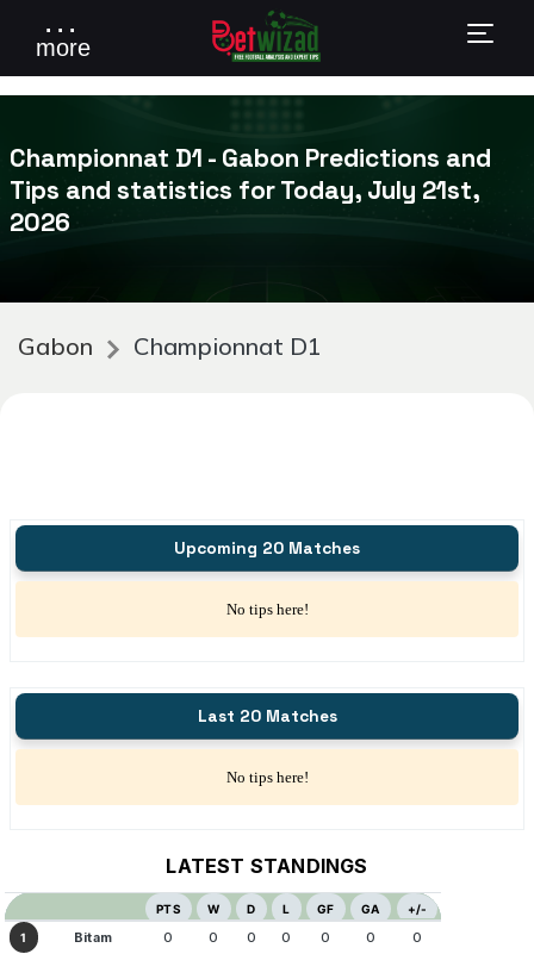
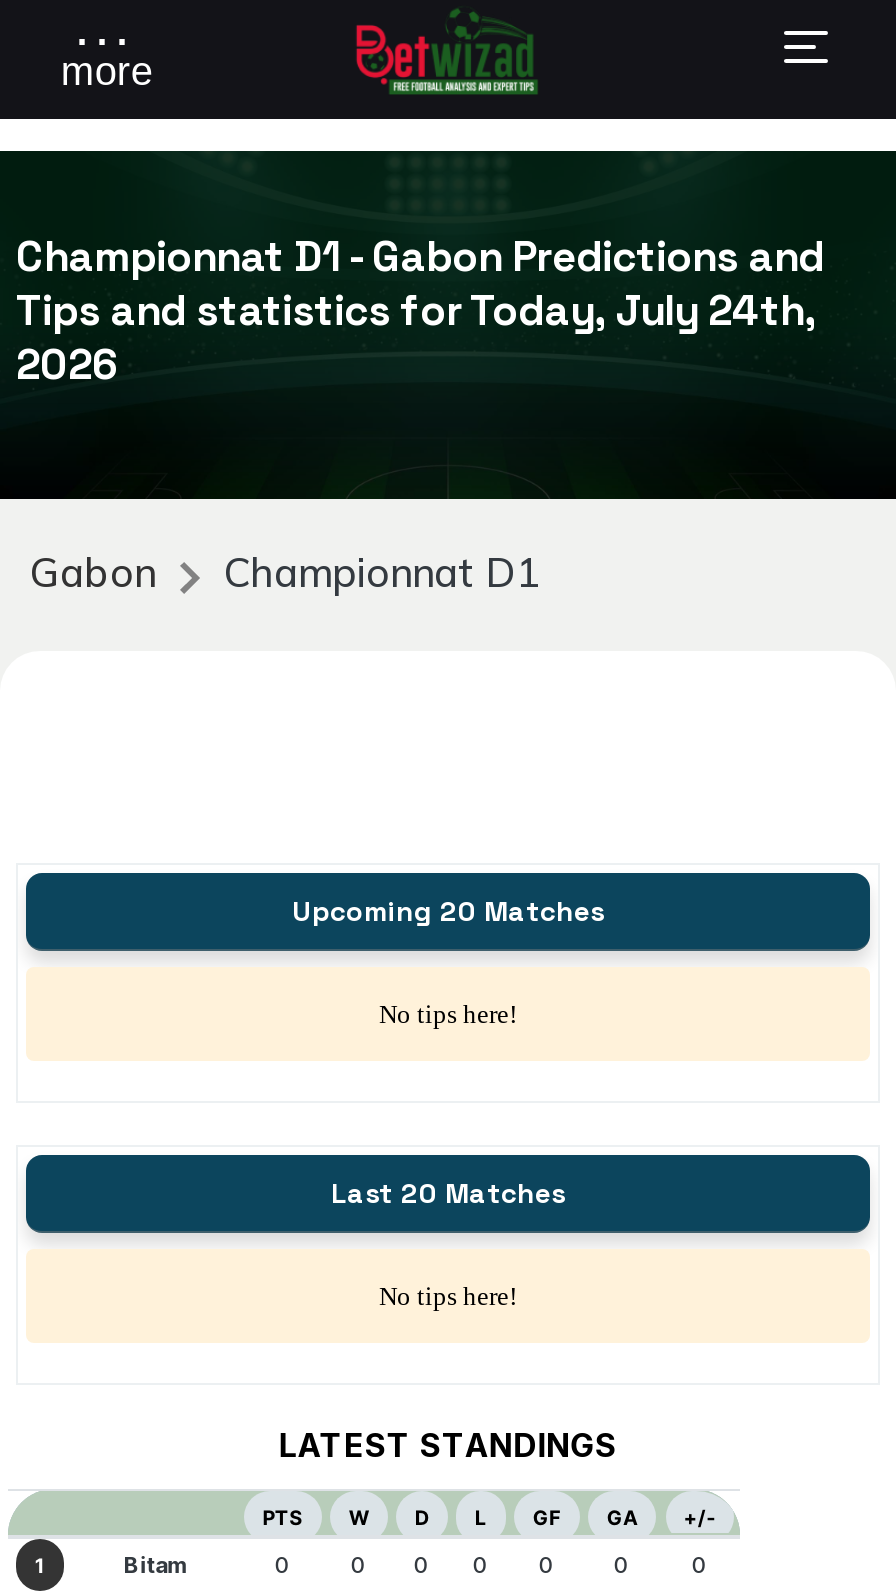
[10,174,479,206] Tips and statistics for Today, July 21st, -> [16,283,816,337] Tips and statistics for Today, July 24th,

